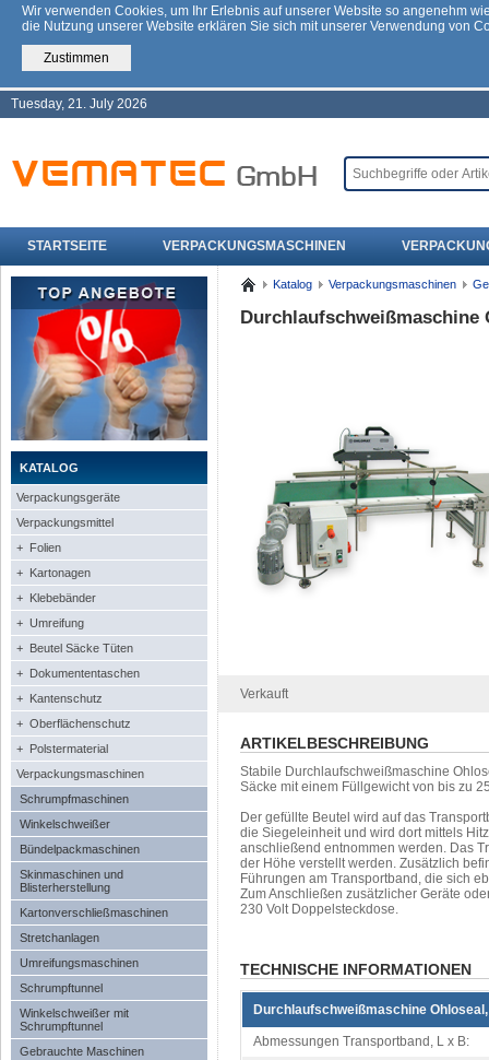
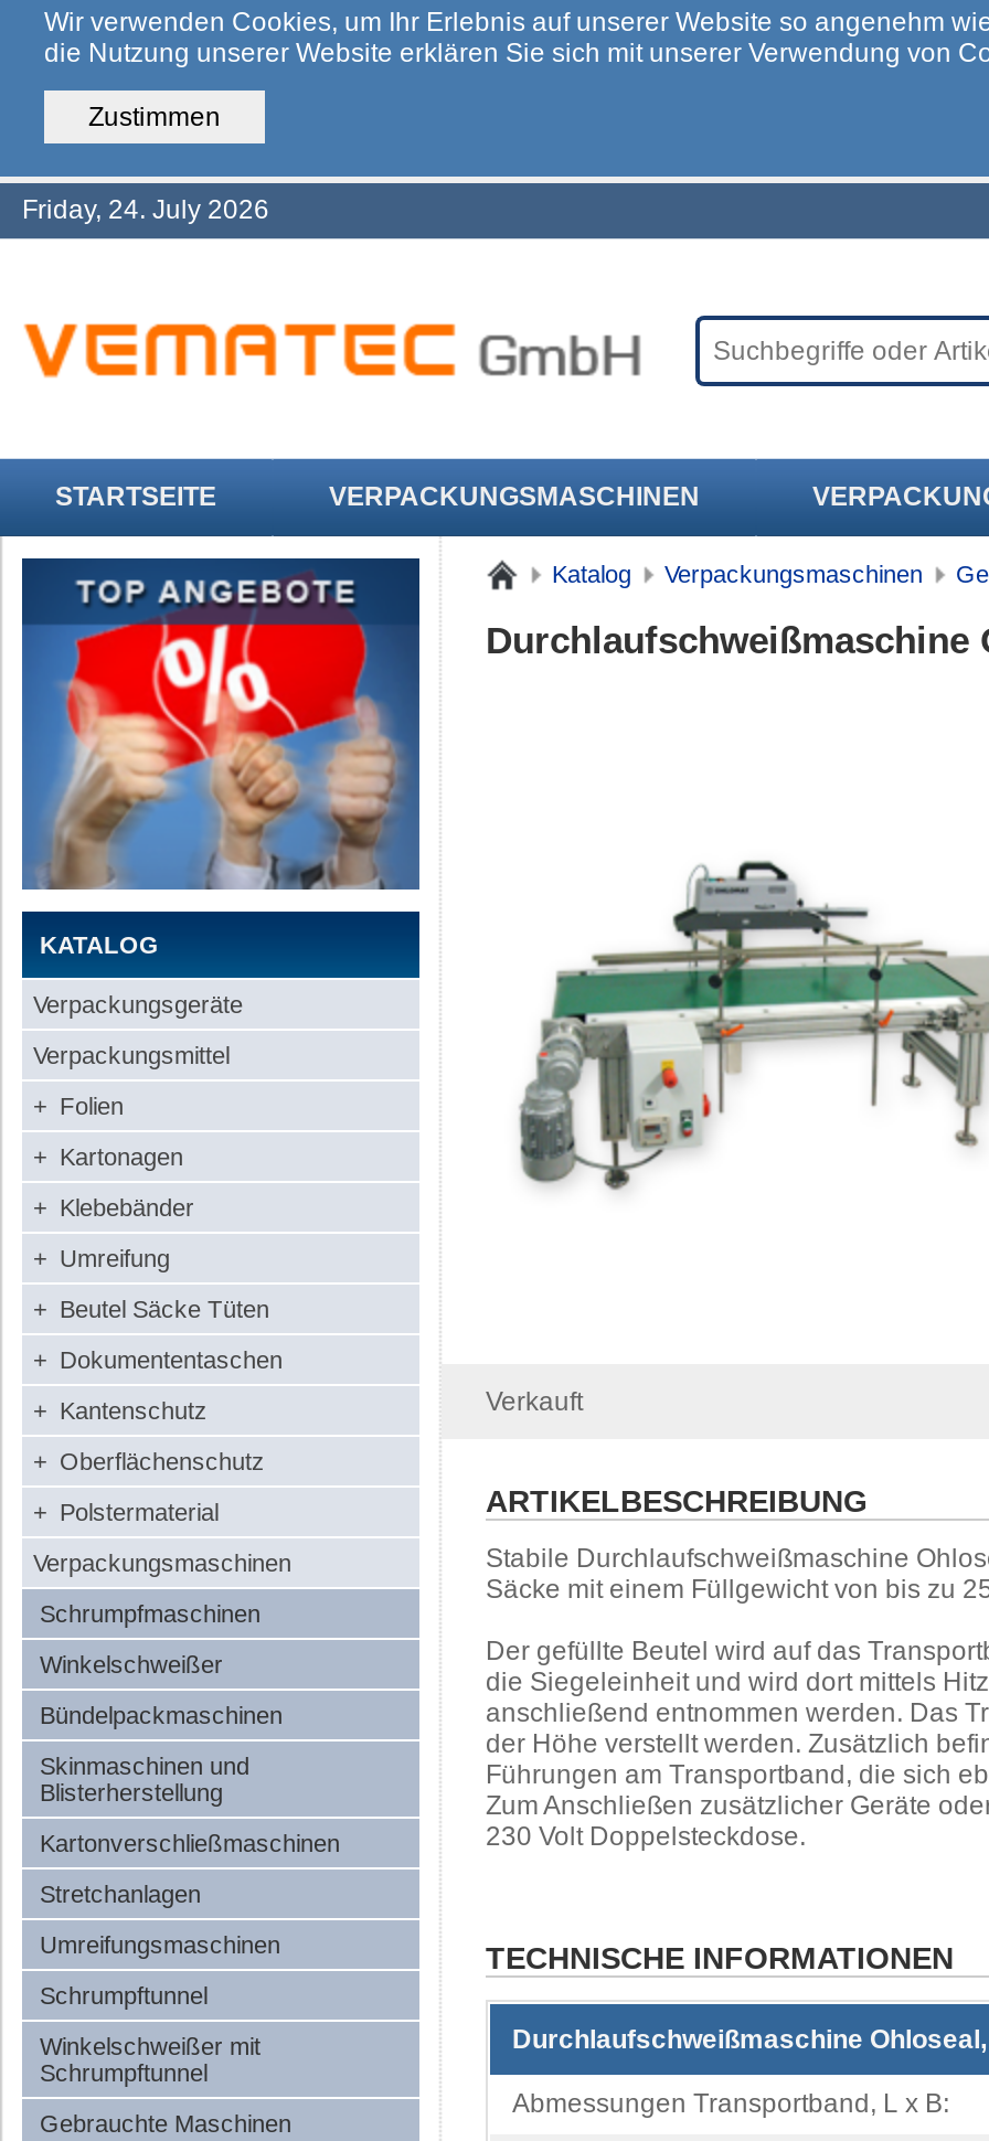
[11,96,147,111] Tuesday, 21. July 2026 -> [22,194,269,225] Friday, 24. July 2026

